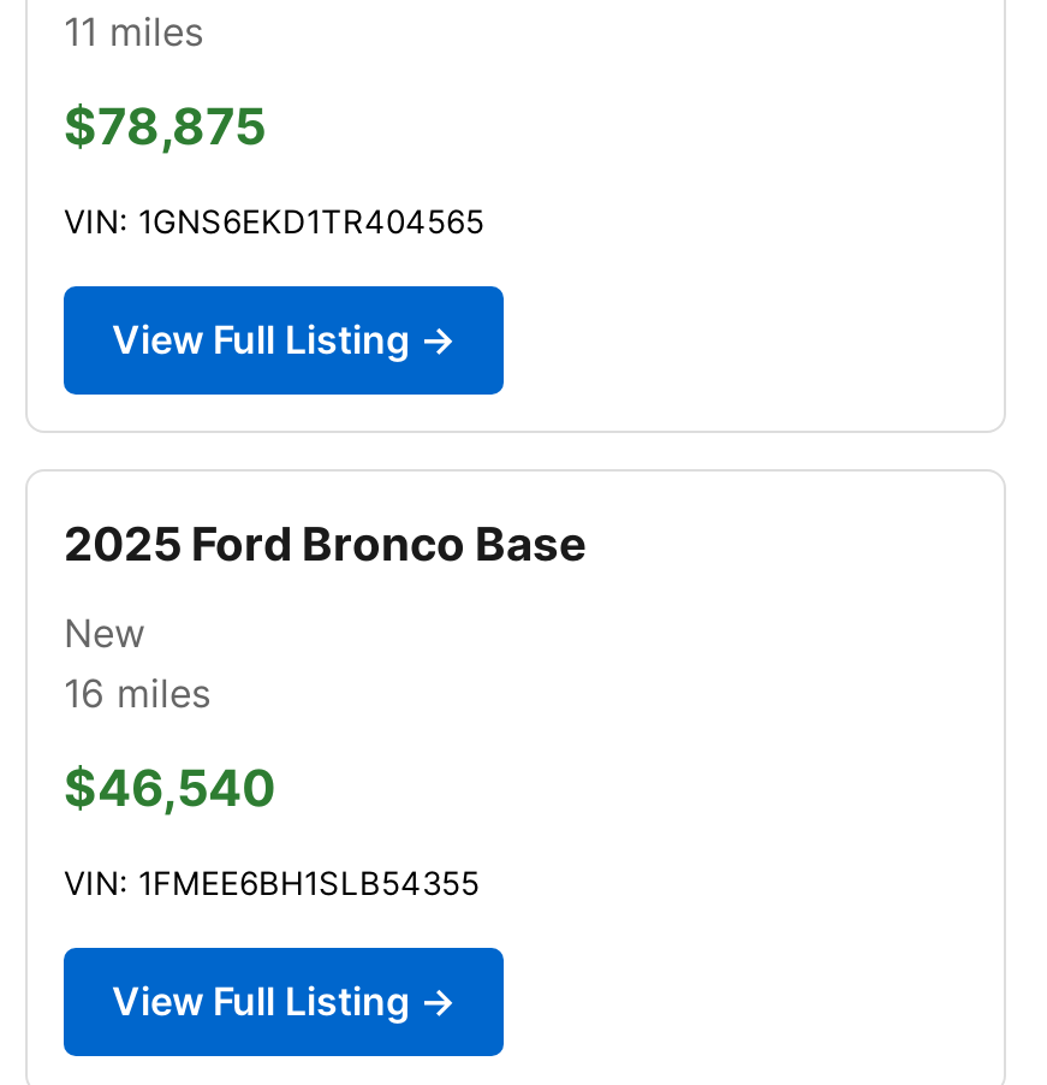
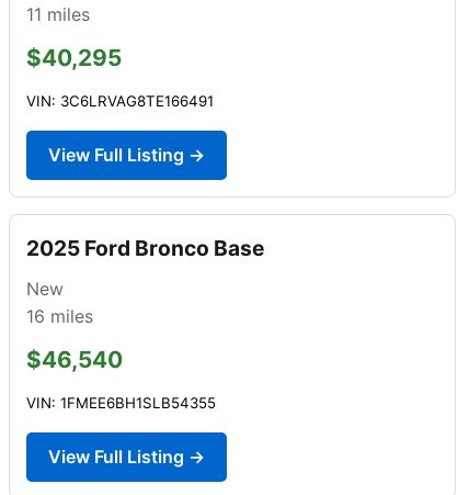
[64,96,266,156] $78,875 -> [26,44,122,71] $40,295
[64,202,484,240] VIN: 1GNS6EKD1TR404565 -> [26,92,214,110] VIN: 3C6LRVAG8TE166491

